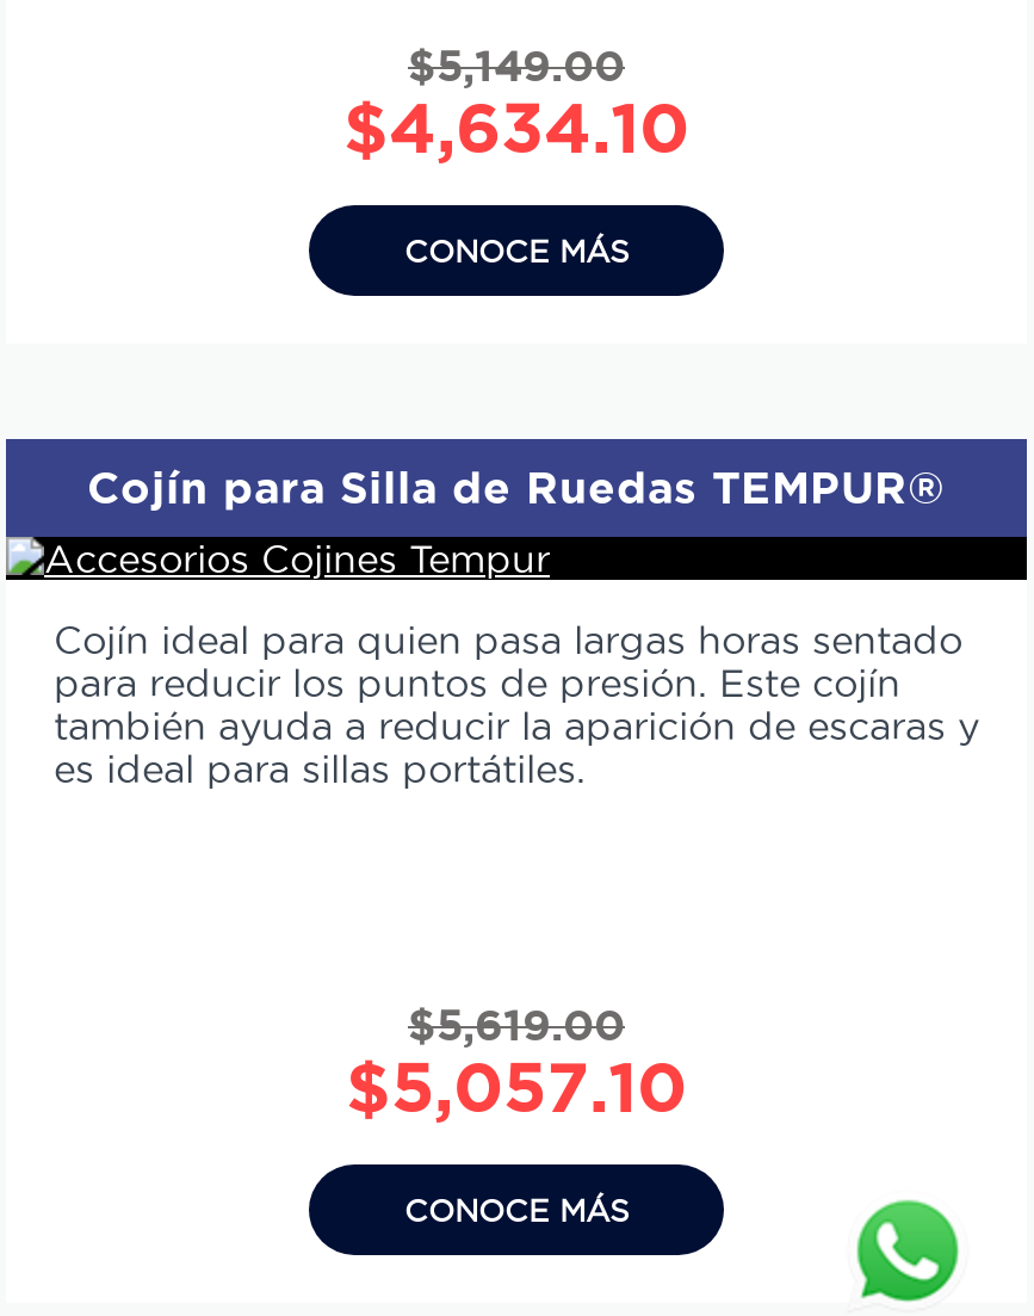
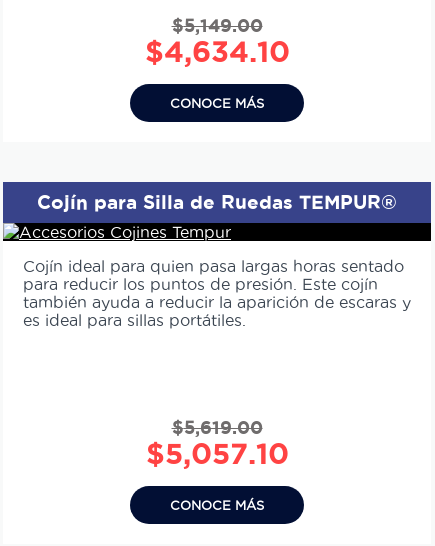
[855,1203,960,1303] [image] -> none

